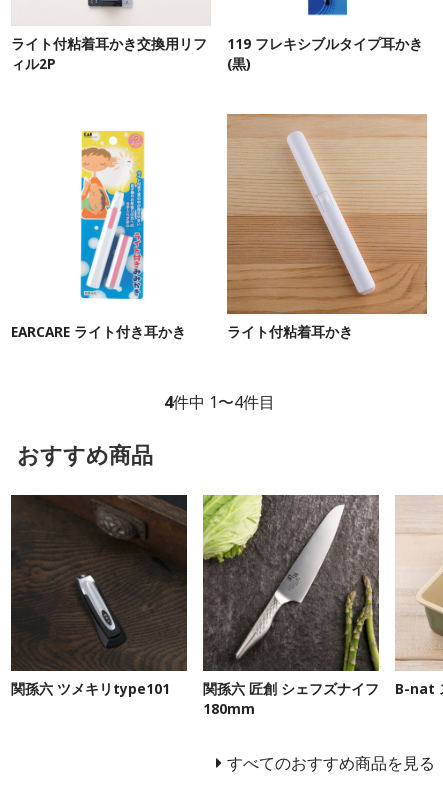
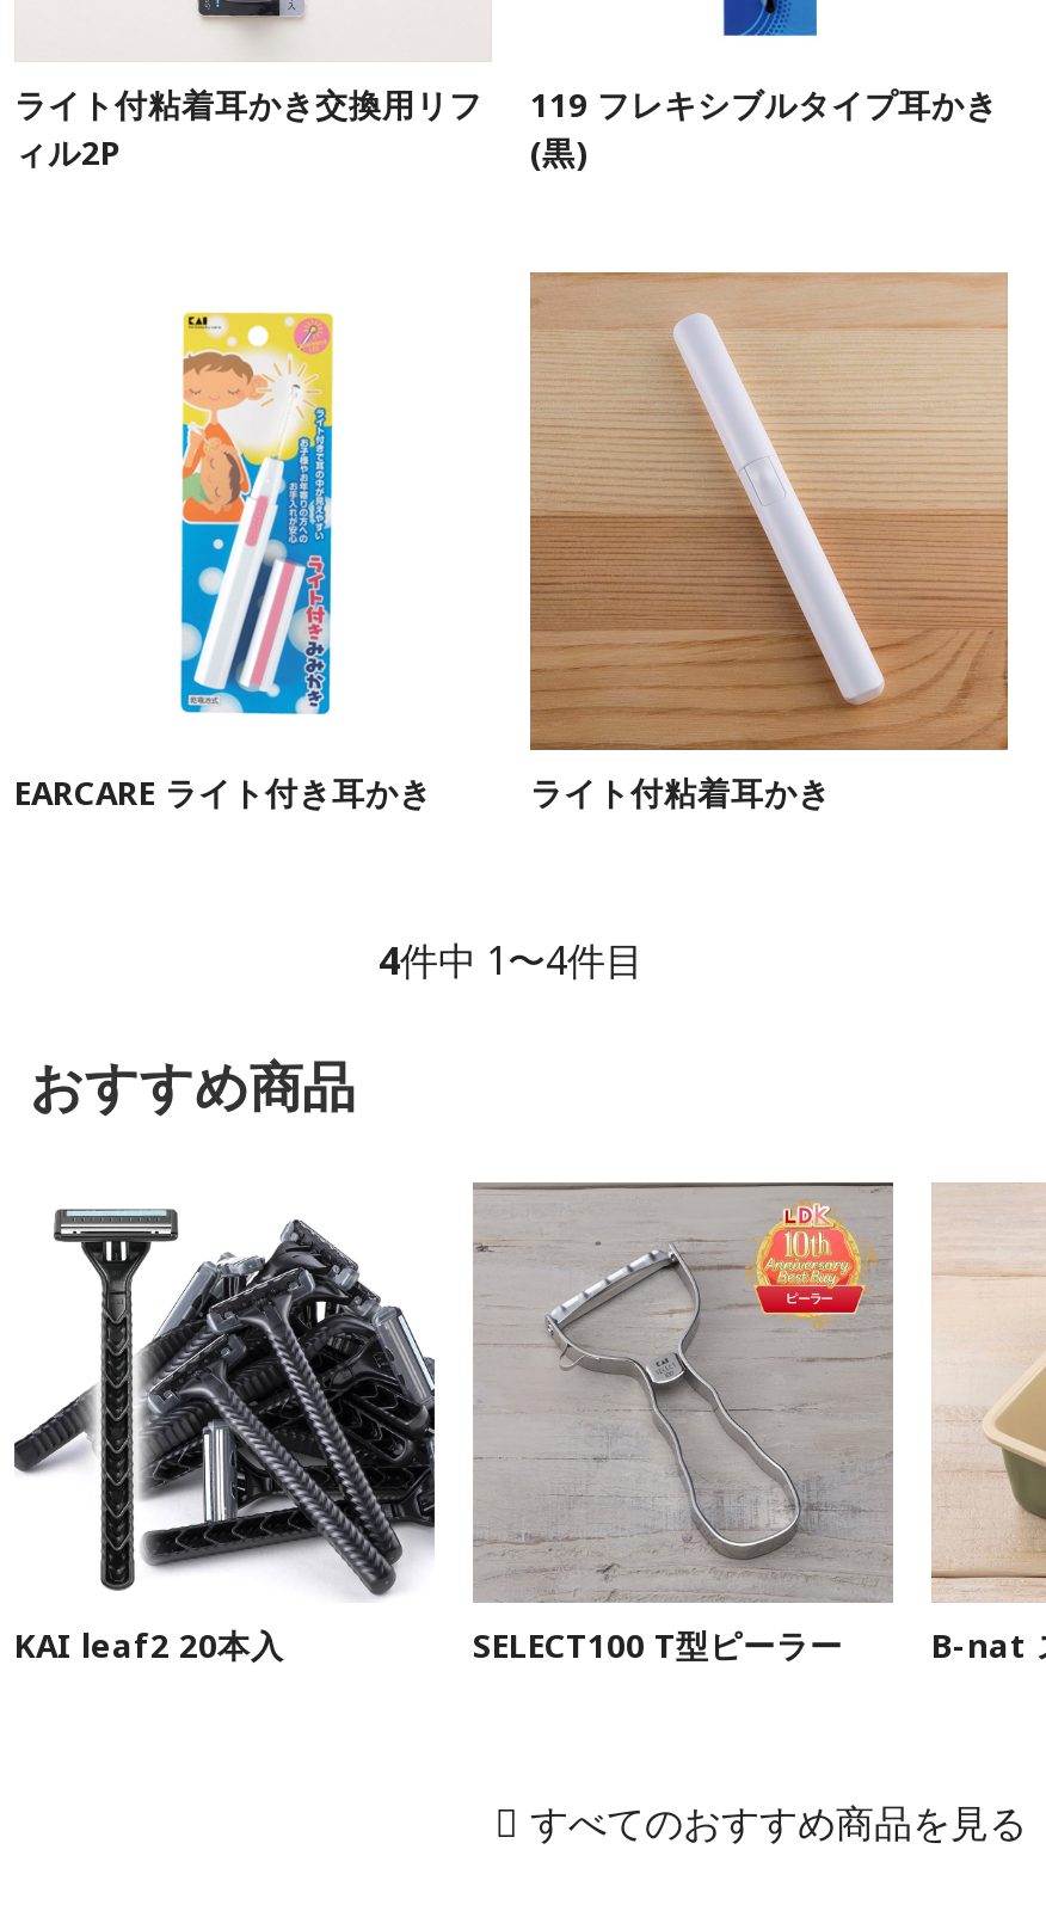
[10,494,379,718] [image] | 関孫六 ツメキリtype101 | 関孫六 匠創 シェフズナイフ | 180mm -> [14,1182,843,1667] [image] | KAI leaf2 20本入 | SELECT100 T型ピーラー
[202,495,380,671] [image] -> [473,1182,893,1600] [image]

